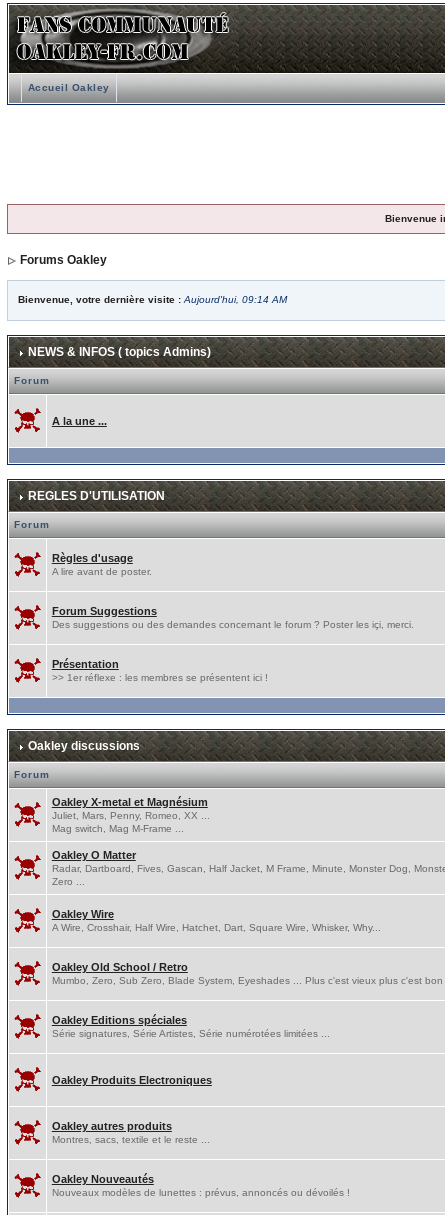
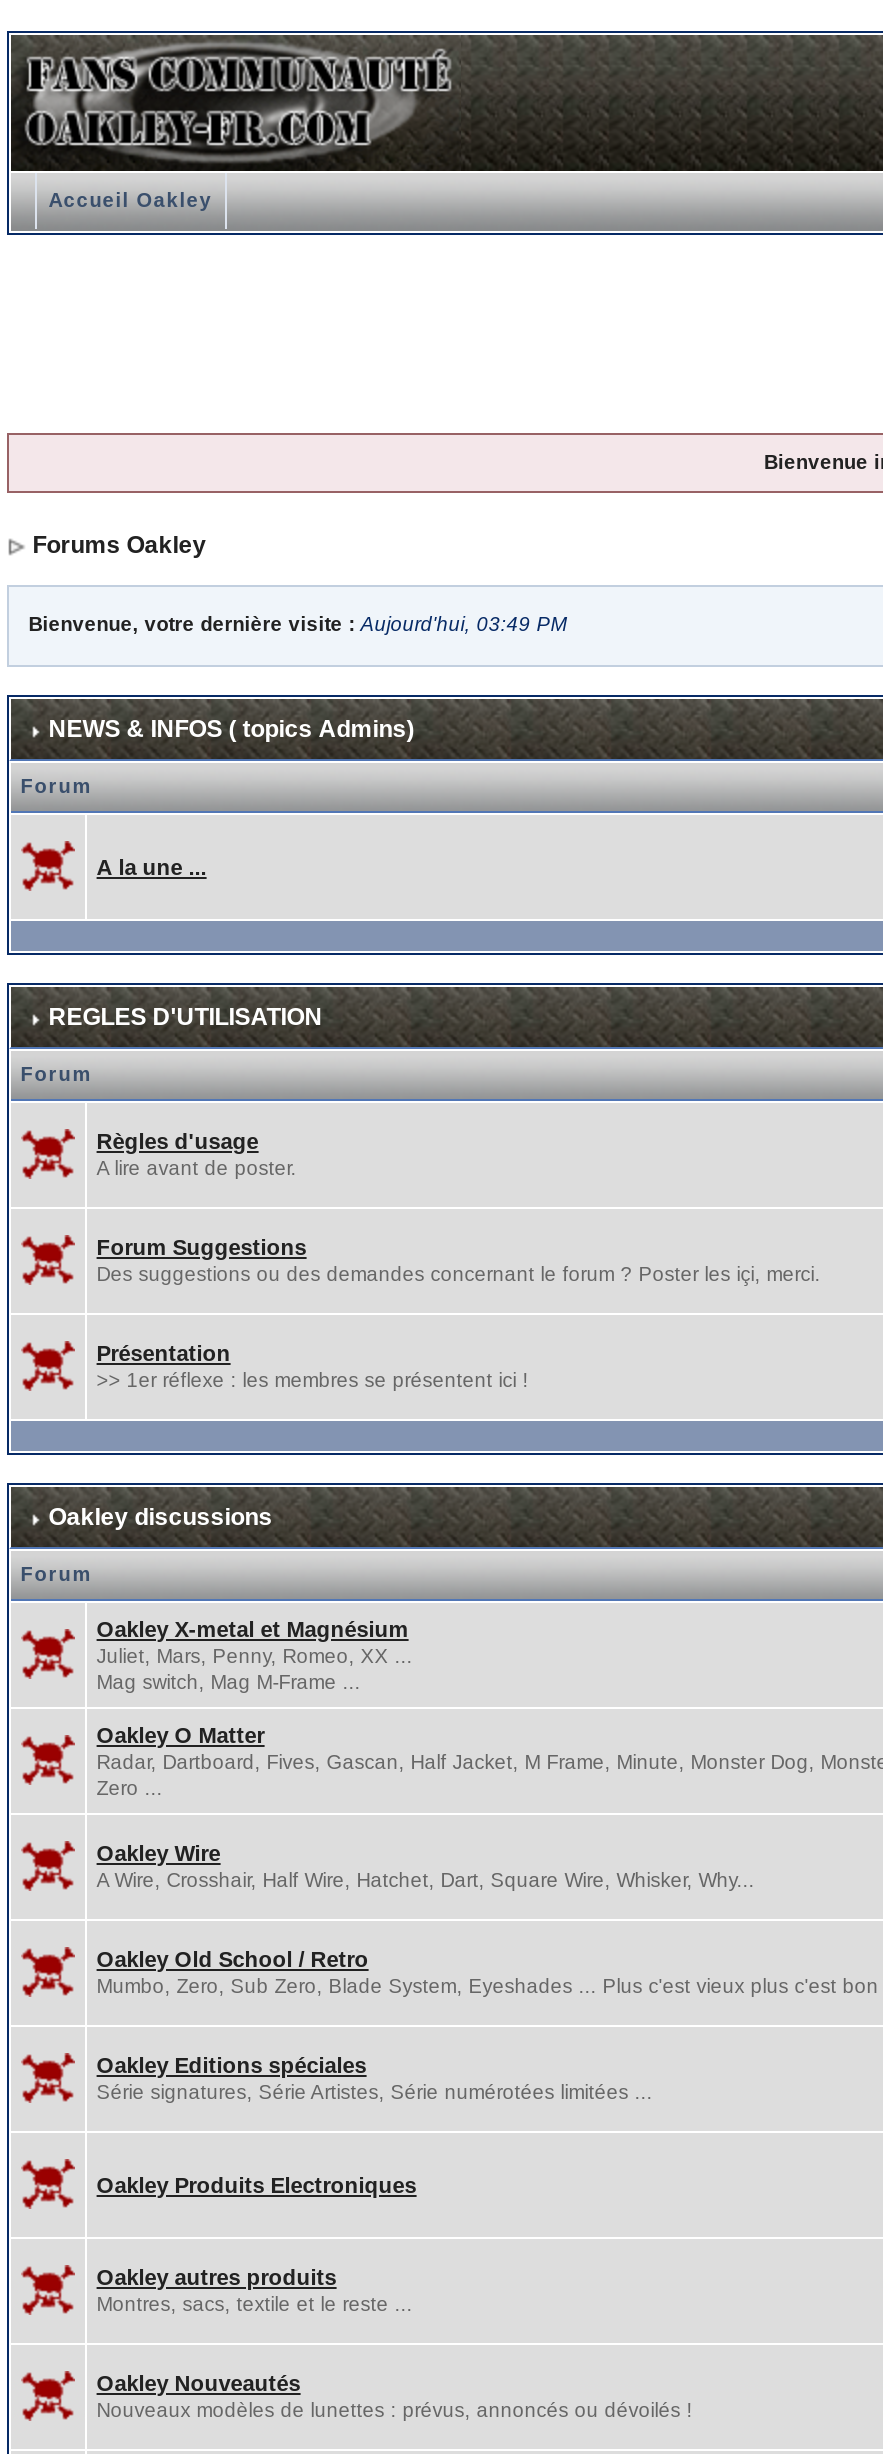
[18,294,287,305] Bienvenue, votre dernière visite : Aujourd'hui, 09:14 AM -> [29,613,567,635] Bienvenue, votre dernière visite : Aujourd'hui, 03:49 PM

